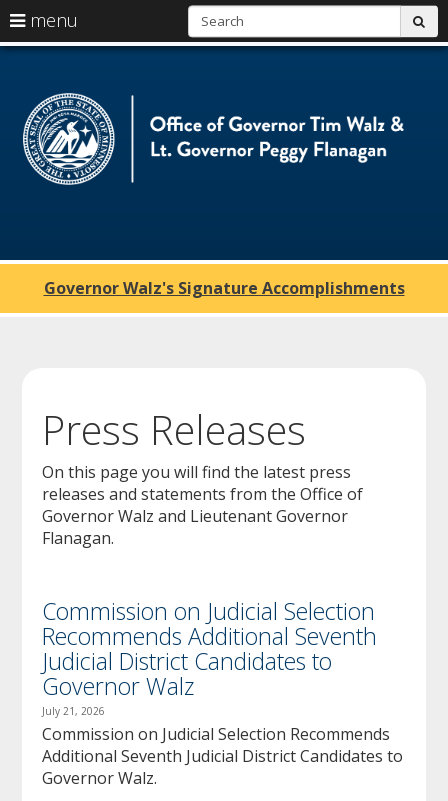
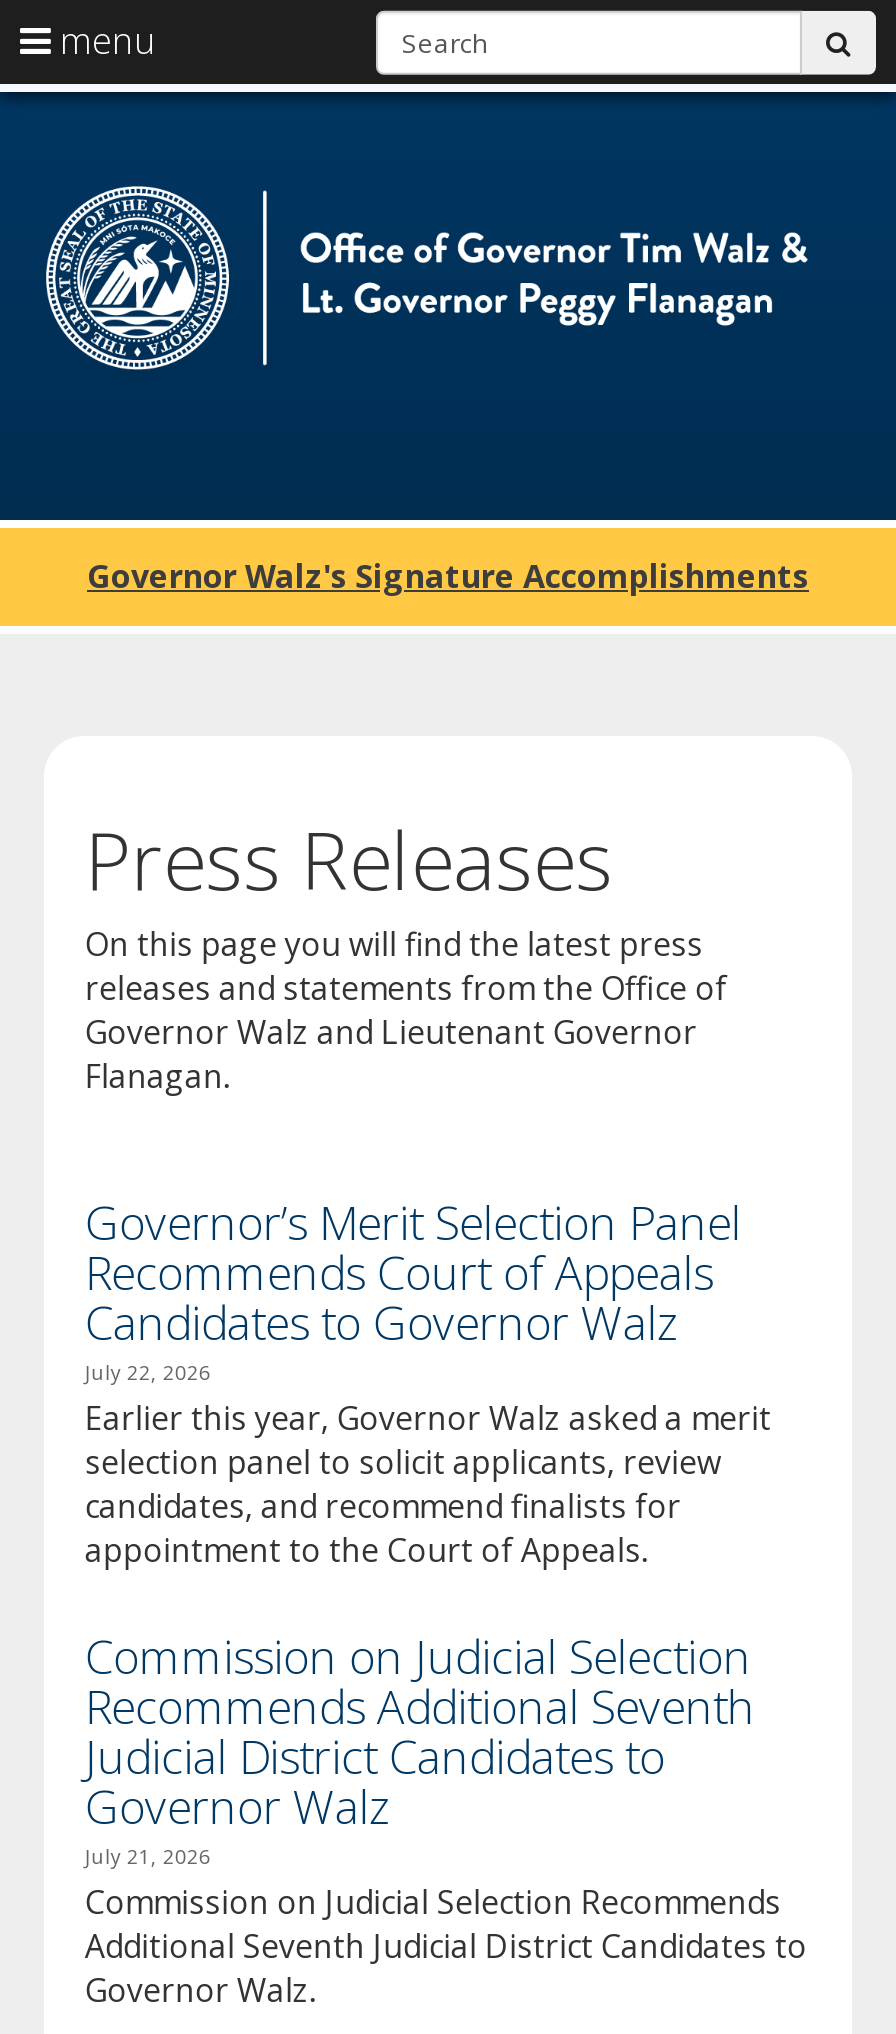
none -> [85,1189,771,1571] Governor’s Merit Selection Panel | Recommends Court of Appeals | Candidates to Governor Walz | July 22, 2026 | Earlier this year, Governor Walz asked a merit | selection panel to solicit applicants, review | candidates, and recommend finalists for | appointment to the Court of Appeals.

